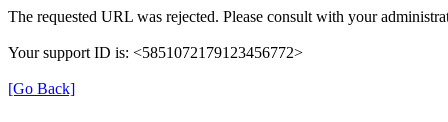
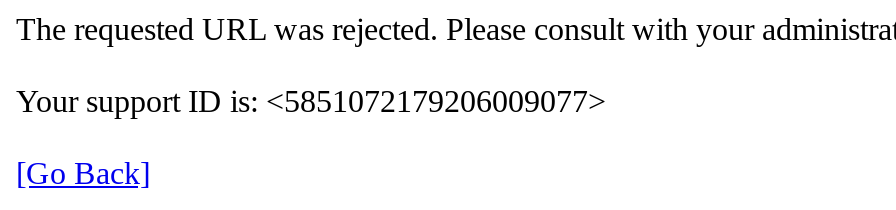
[8,44,303,61] Your support ID is: <5851072179123456772> -> [16,84,606,118] Your support ID is: <5851072179206009077>

